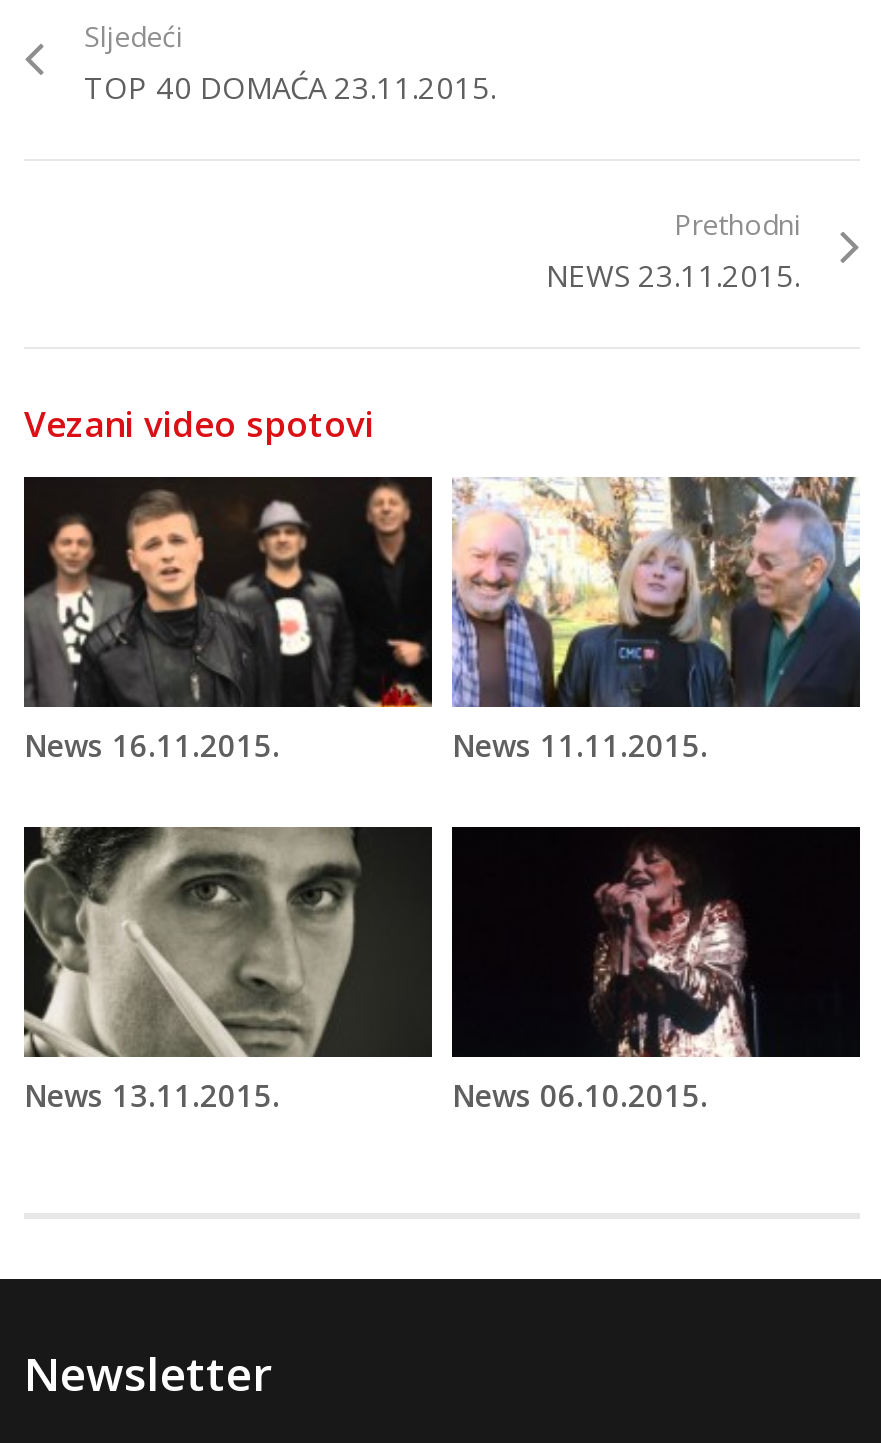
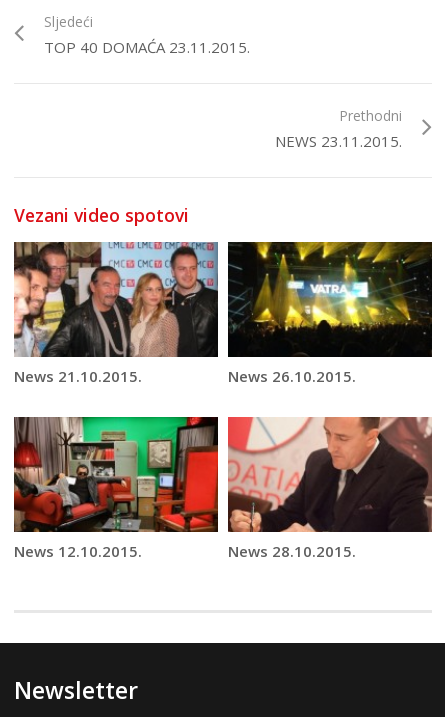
[22,475,434,765] [image] | News 16.11.2015. -> [13,241,219,386] [image] | News 21.10.2015.
[450,475,862,765] [image] | News 11.11.2015. -> [227,241,433,386] [image] | News 26.10.2015.
[22,825,434,1114] [image] | News 13.11.2015. -> [13,416,219,560] [image] | News 12.10.2015.
[450,825,862,1114] [image] | News 06.10.2015. -> [227,416,433,560] [image] | News 28.10.2015.

